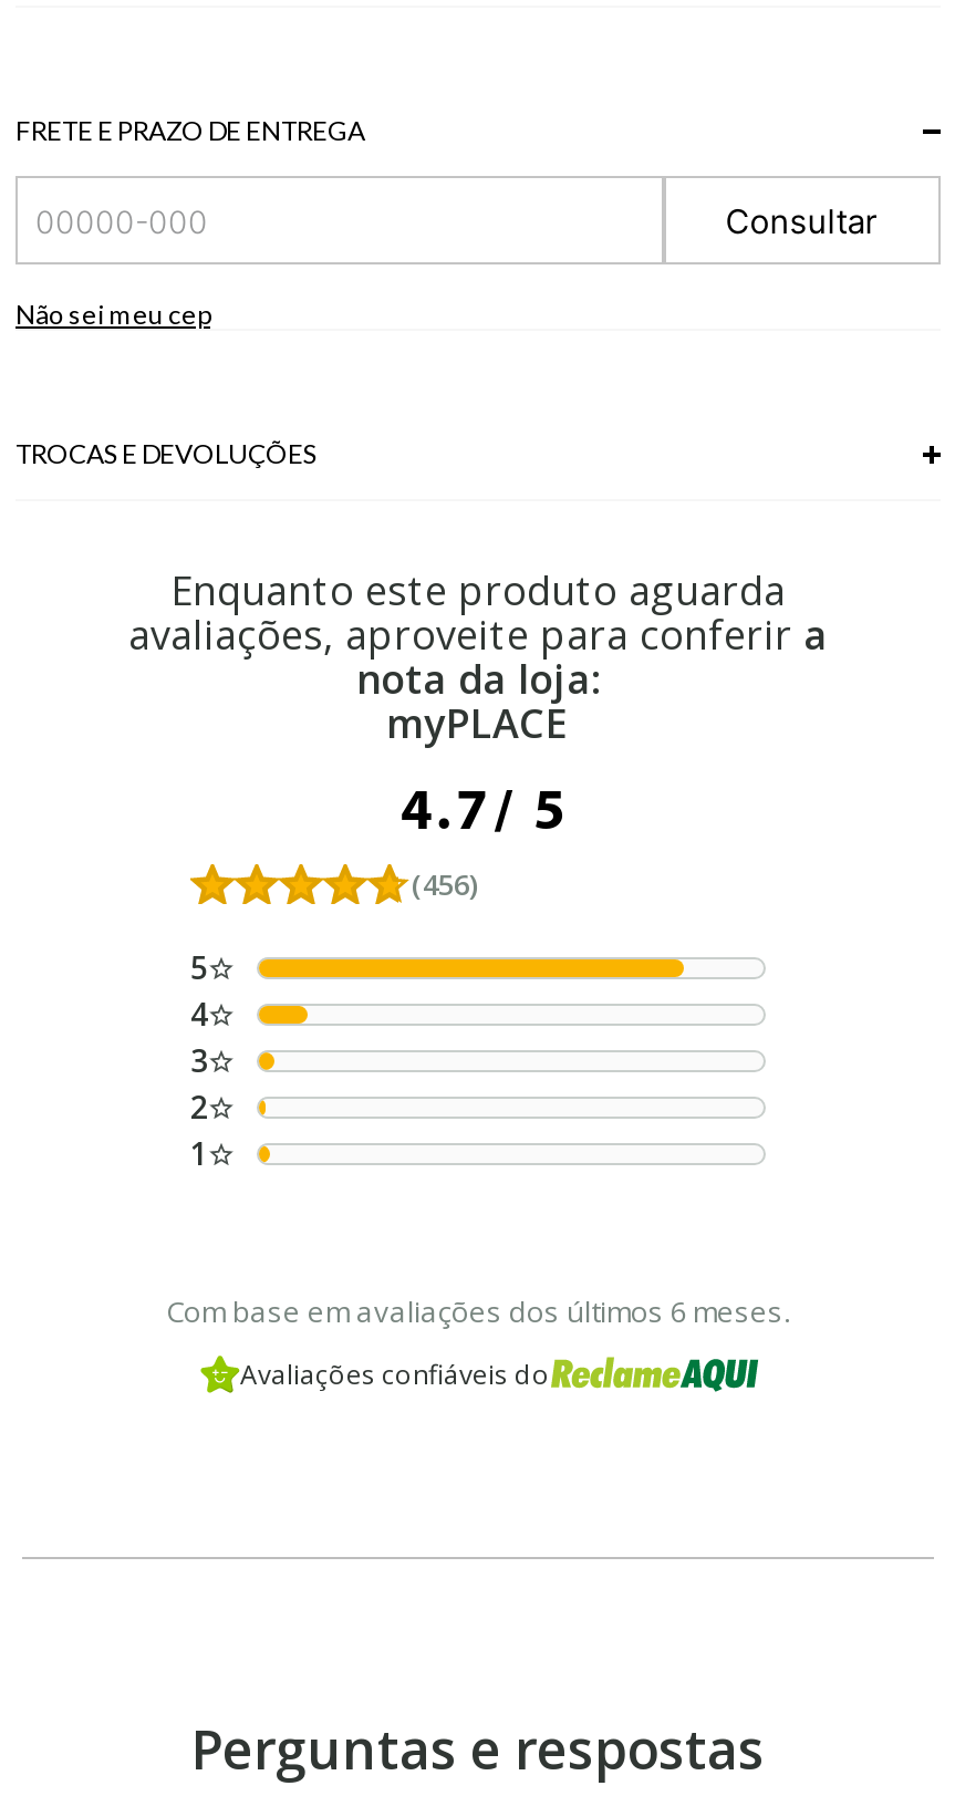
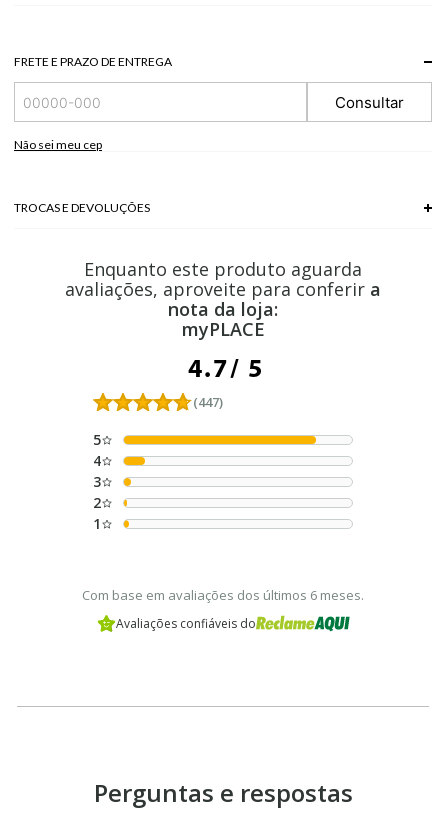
[412,864,478,904] (456) -> [193,393,223,411] (447)

